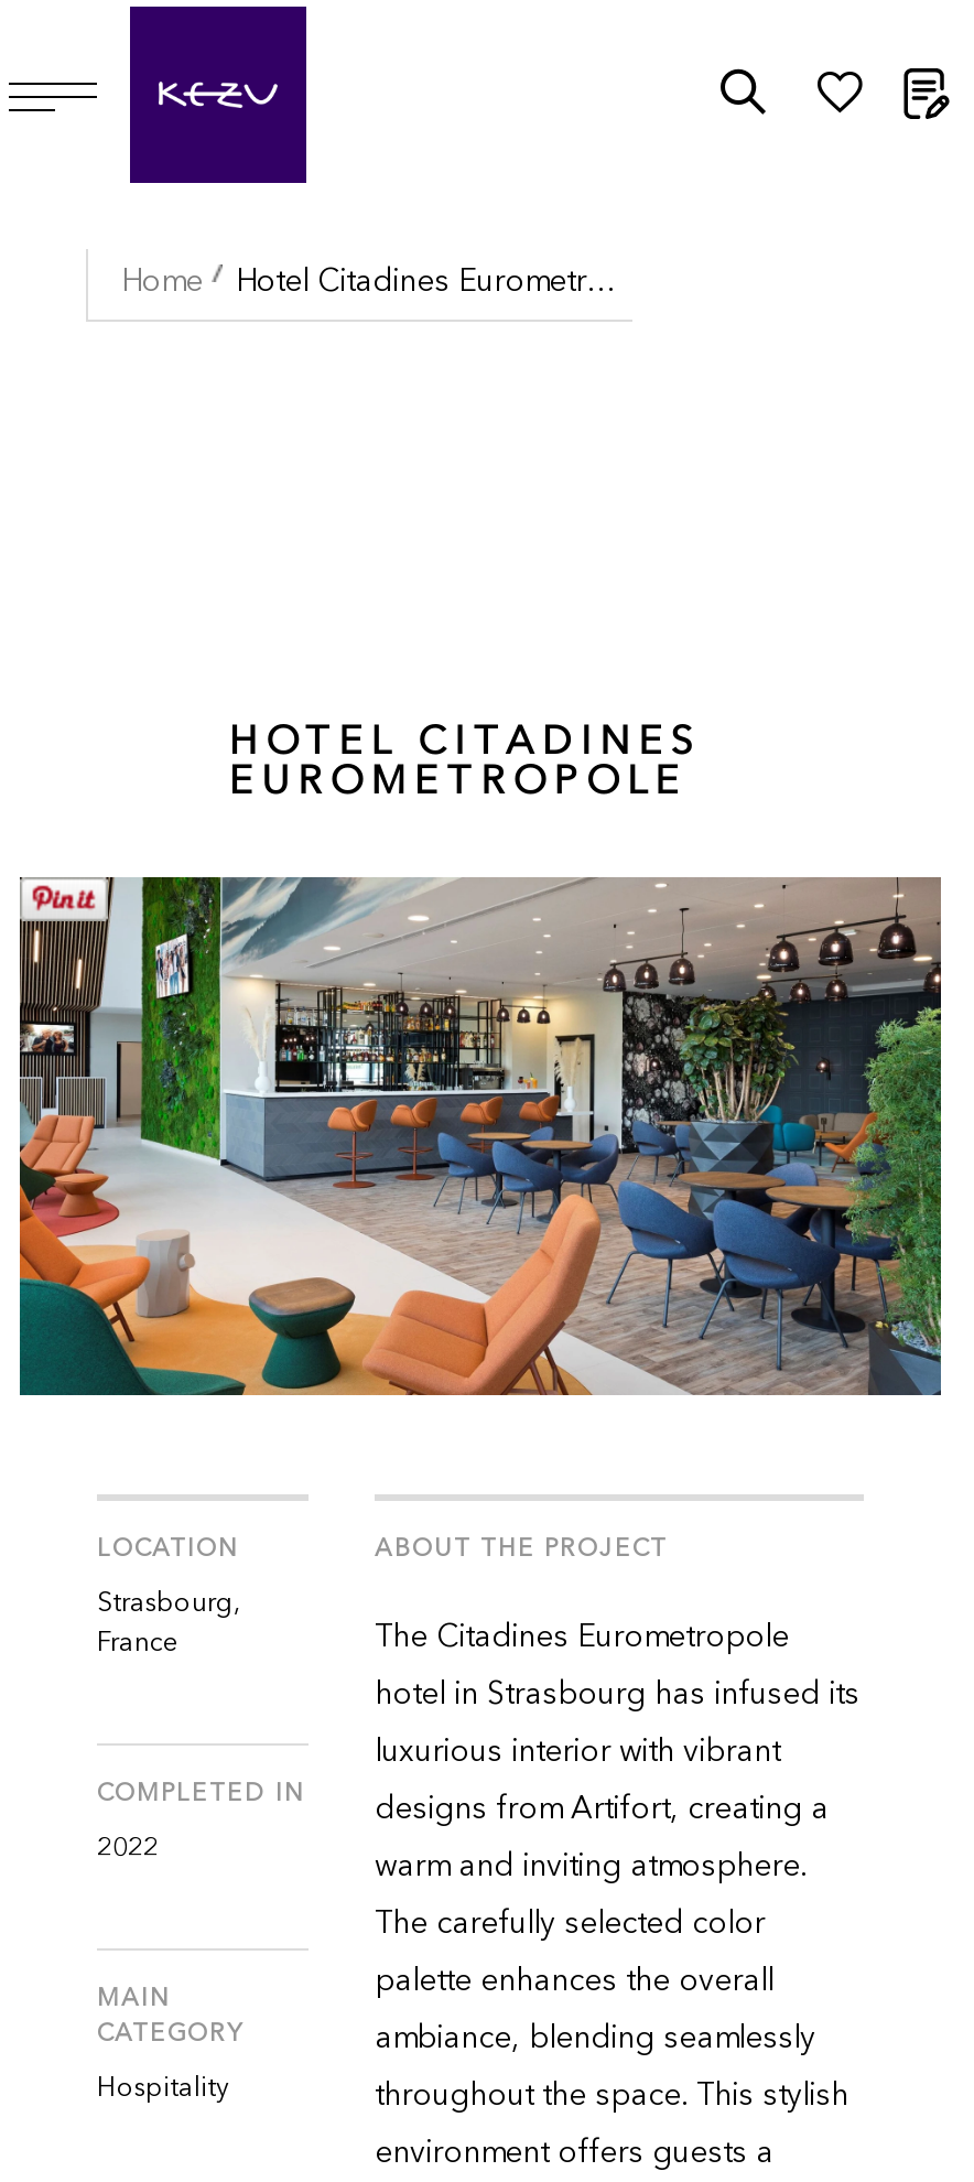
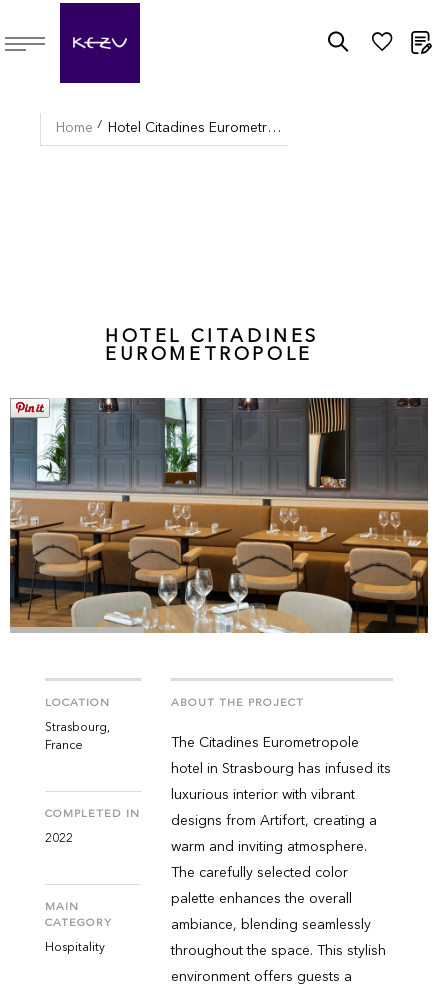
[18,875,943,1397] [image] -> [9,397,429,634] [image]

